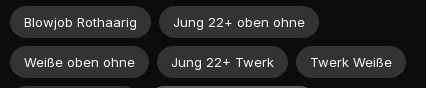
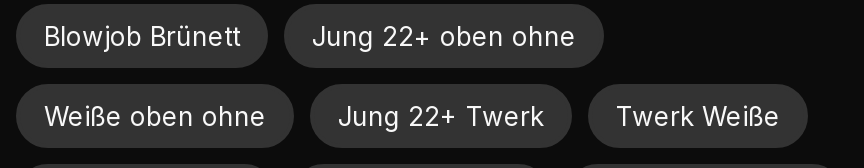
[24,14,137,30] Blowjob Rothaarig -> [44,19,240,51] Blowjob Brünett

